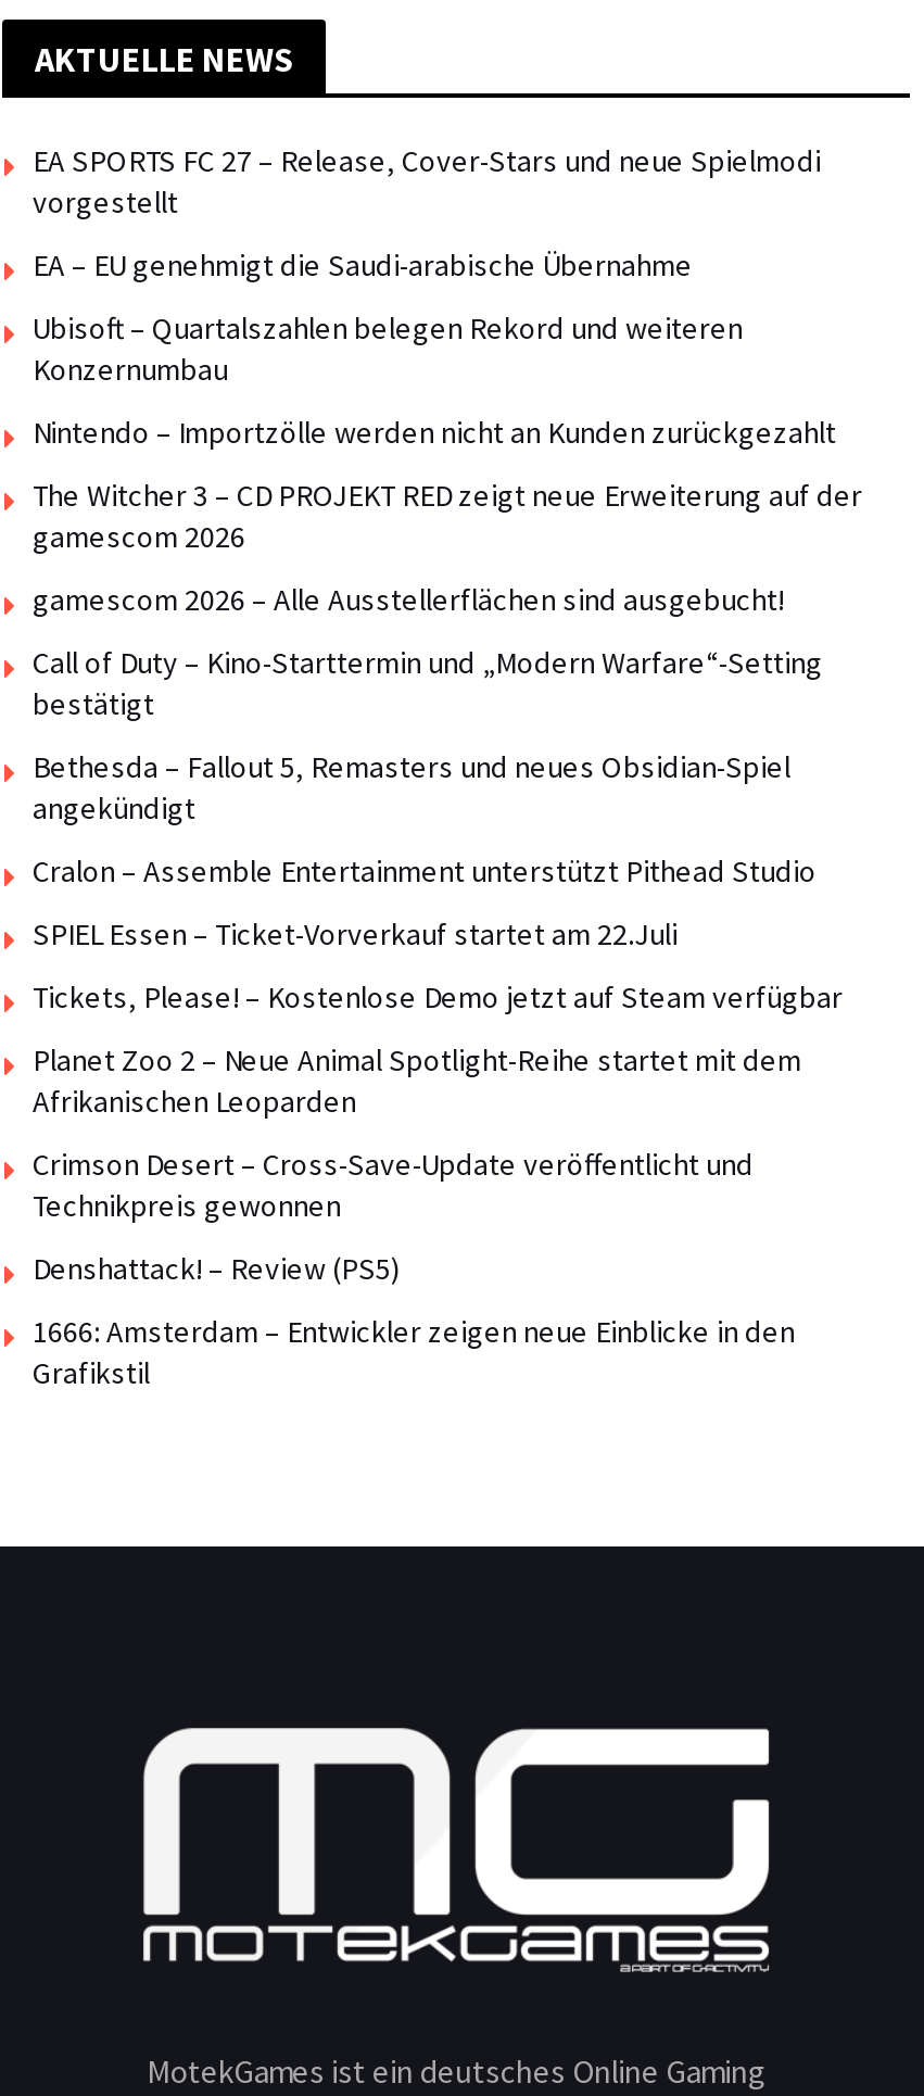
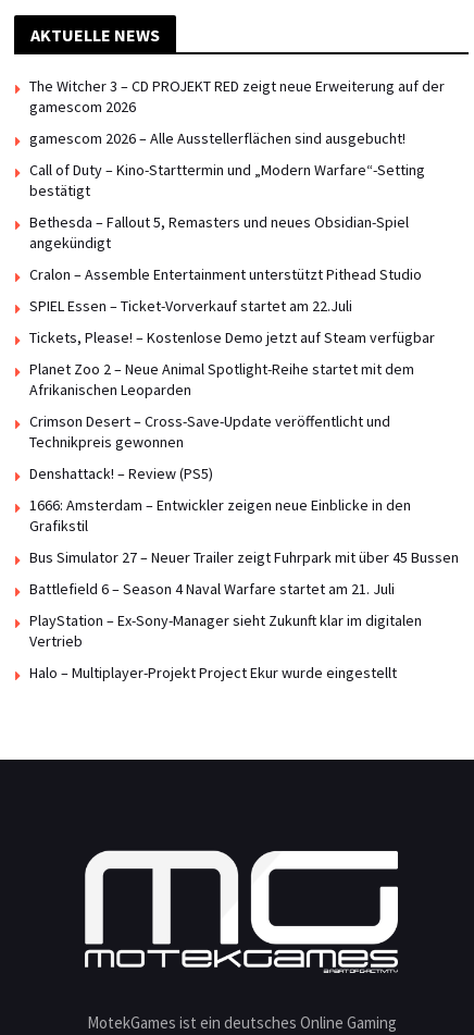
[33,140,836,451] EA SPORTS FC 27 – Release, Cover-Stars und neue Spielmodi | vorgestellt | EA – EU genehmigt die Saudi-arabische Übernahme | Ubisoft – Quartalszahlen belegen Rekord und weiteren | Konzernumbau | Nintendo – Importzölle werden nicht an Kunden zurückgezahlt -> none
moved [33,475,862,1391] -> [29,76,445,535]: The Witcher 3 – CD PROJEKT RED zeigt neue Erweiterung auf der | gamescom 2026 | gamescom 2026 – Alle Ausstellerflächen sind ausgebucht! | ... | 1666: Amsterdam – Entwickler zeigen neue Einblicke in den | Grafikstil
none -> [29,547,459,682] Bus Simulator 27 – Neuer Trailer zeigt Fuhrpark mit über 45 Bussen | Battlefield 6 – Season 4 Naval Warfare startet am 21. Juli | PlayStation – Ex-Sony-Manager sieht Zukunft klar im digitalen | Vertrieb | Halo – Multiplayer-Projekt Project Ekur wurde eingestellt

